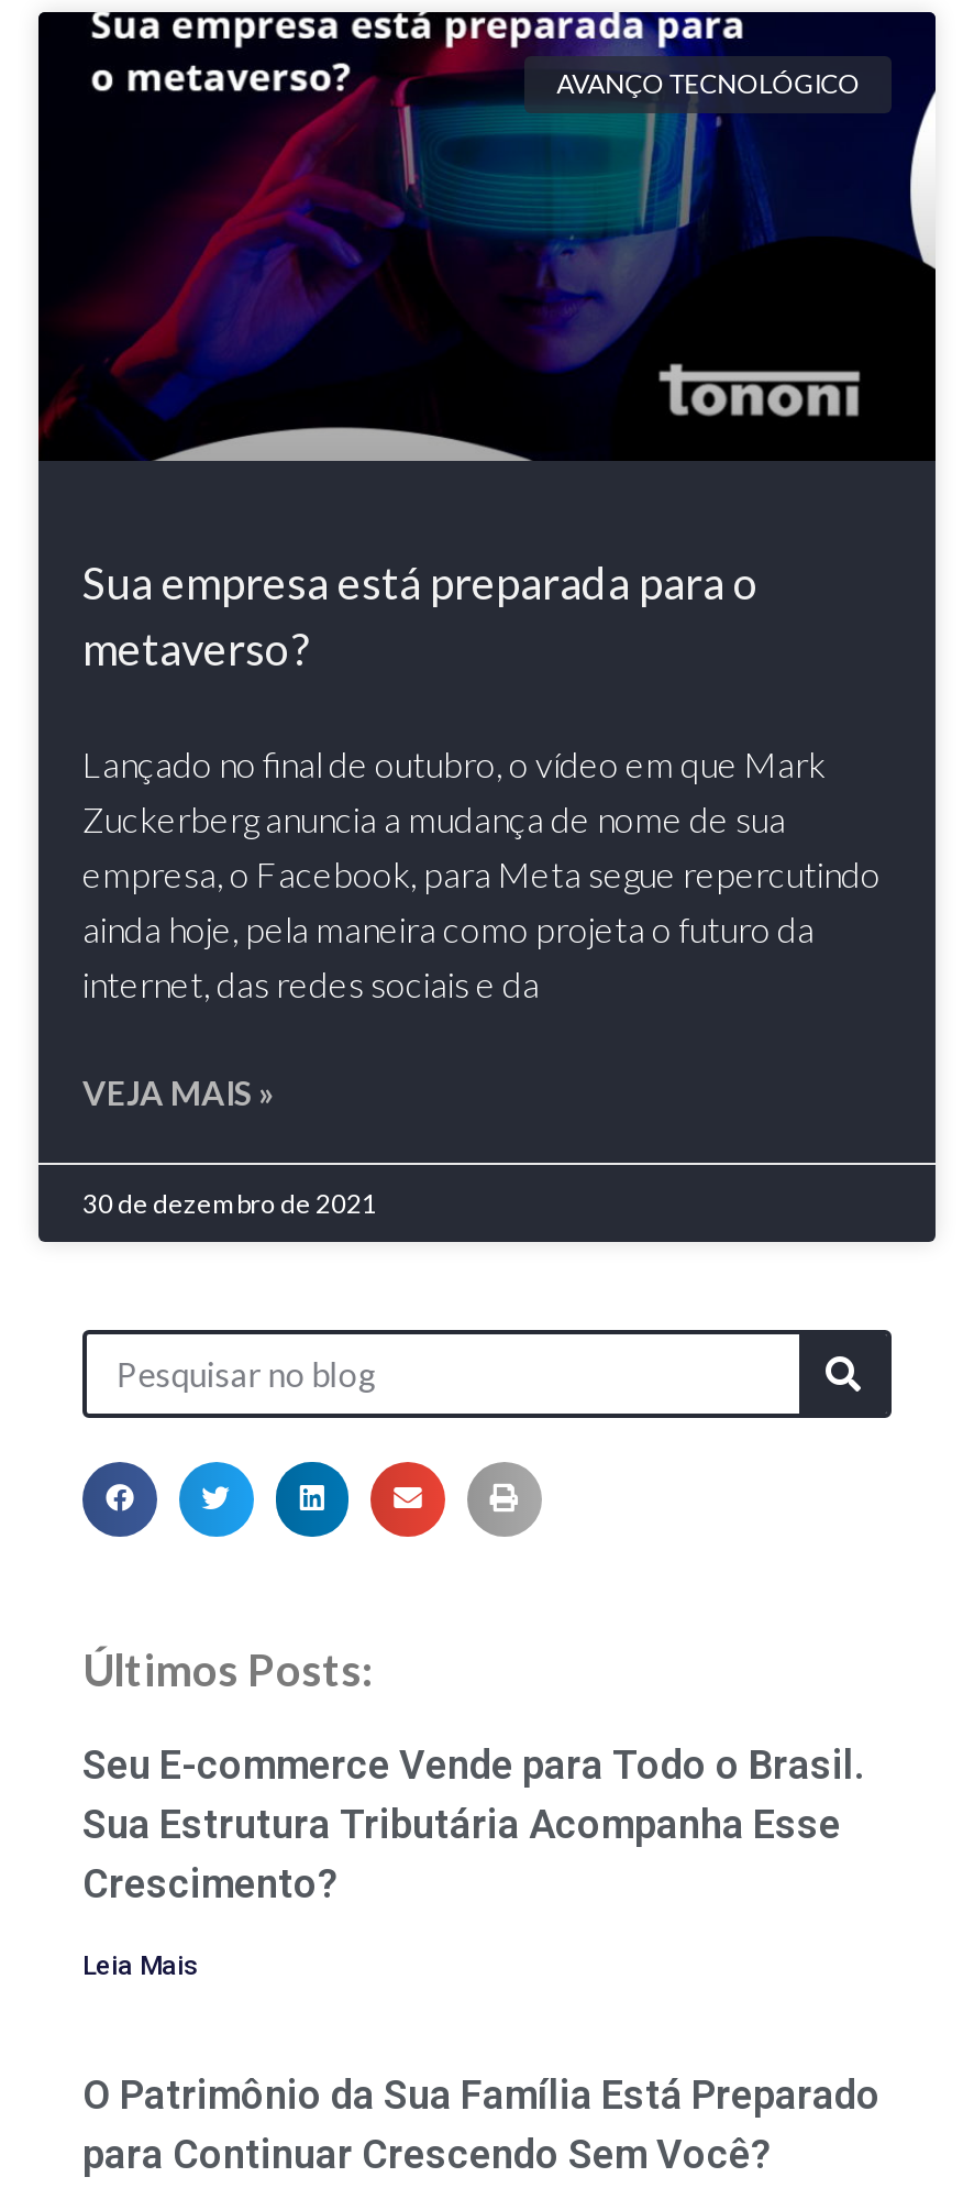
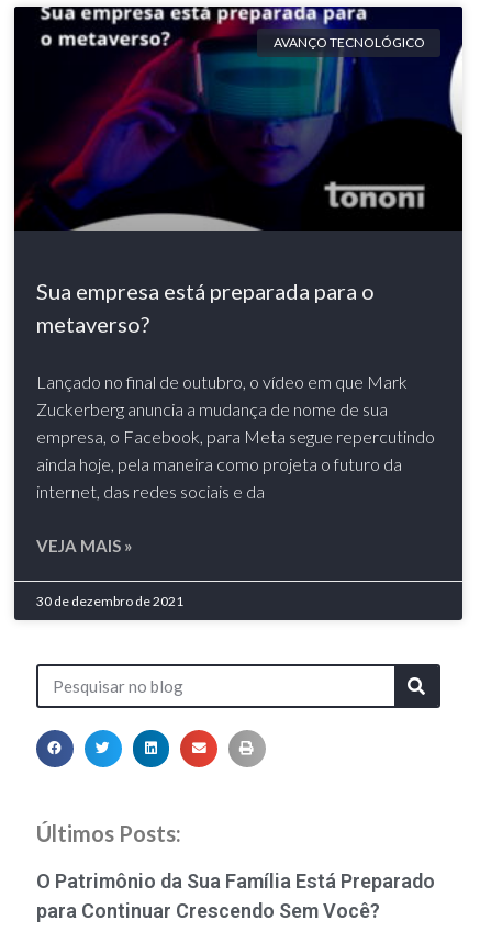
[82,1741,865,1981] Seu E-commerce Vende para Todo o Brasil. | Sua Estrutura Tributária Acompanha Esse | Crescimento? | Leia Mais -> none

